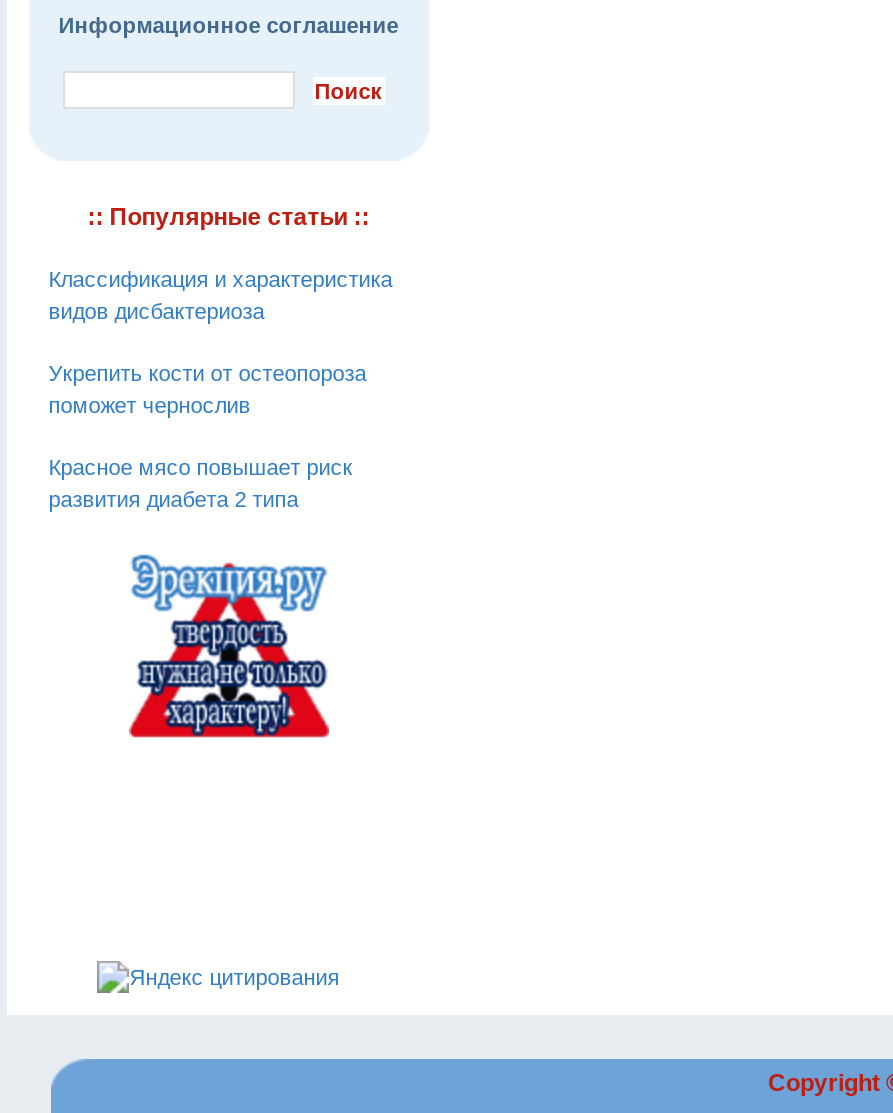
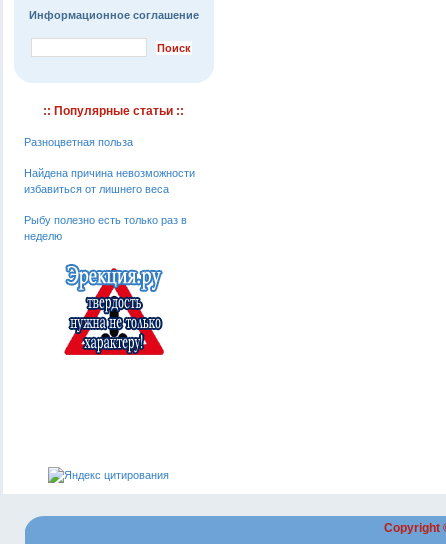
[49,267,393,323] Классификация и характеристика | видов дисбактериоза -> [24,136,133,148] Разноцветная польза
[49,361,367,417] Укрепить кости от остеопороза | поможет чернослив -> [24,167,195,195] Найдена причина невозможности | избавиться от лишнего веса
[49,455,353,511] Красное мясо повышает риск | развития диабета 2 типа -> [24,214,187,242] Рыбу полезно есть только раз в | неделю

